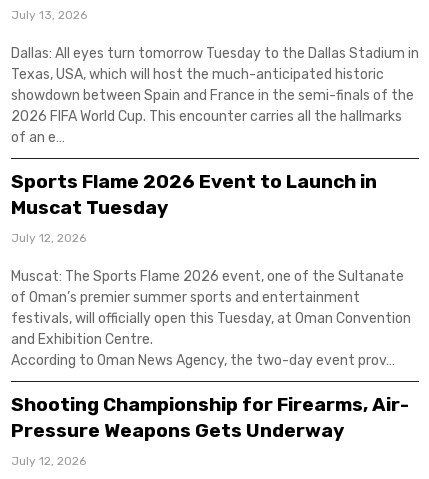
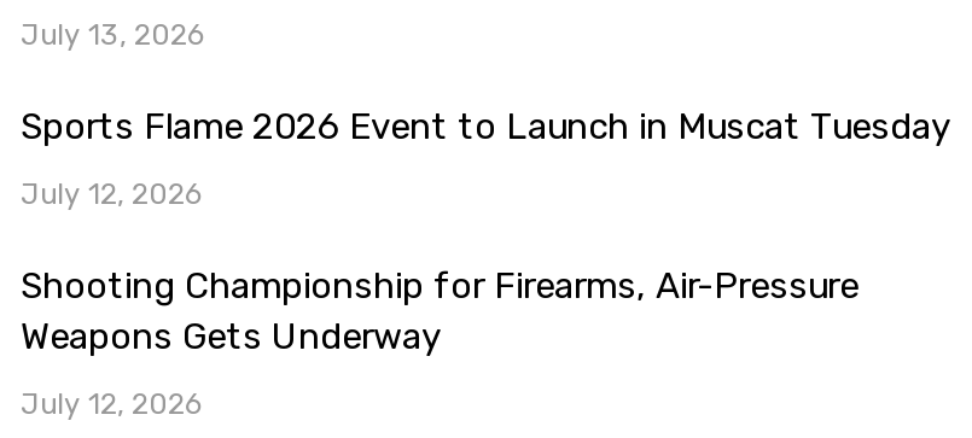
[11,45,419,219] Dallas: All eyes turn tomorrow Tuesday to the Dallas Stadium in | Texas, USA, which will host the much-anticipated historic | showdown between Spain and France in the semi-finals of the | 2026 FIFA World Cup. This encounter carries all the hallmarks | of an e… | Sports Flame 2026 Event to Launch in | Muscat Tuesday -> [21,105,950,148] Sports Flame 2026 Event to Launch in Muscat Tuesday
[11,268,411,442] Muscat: The Sports Flame 2026 event, one of the Sultanate | of Oman’s premier summer sports and entertainment | festivals, will officially open this Tuesday, at Oman Convention | and Exhibition Centre. | According to Oman News Agency, the two-day event prov… | Shooting Championship for Firearms, Air- | Pressure Weapons Gets Underway -> [21,264,858,358] Shooting Championship for Firearms, Air-Pressure | Weapons Gets Underway

